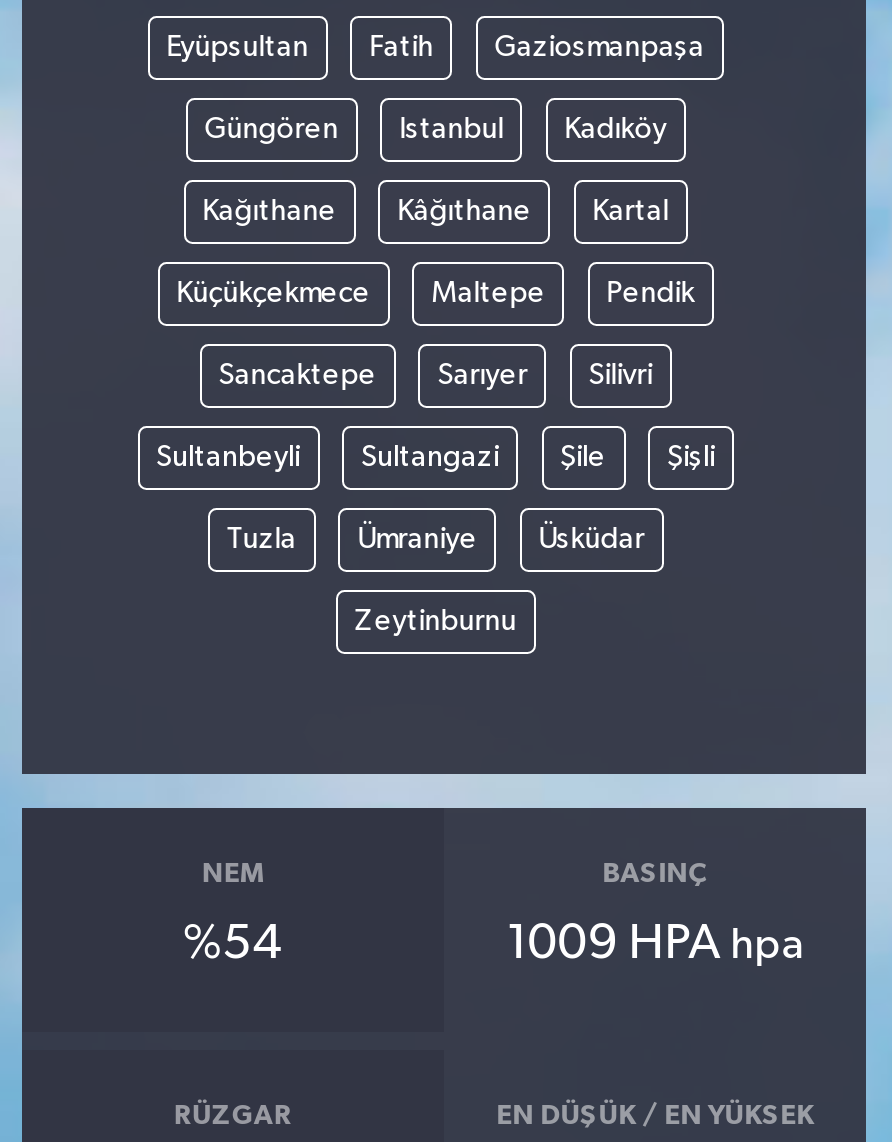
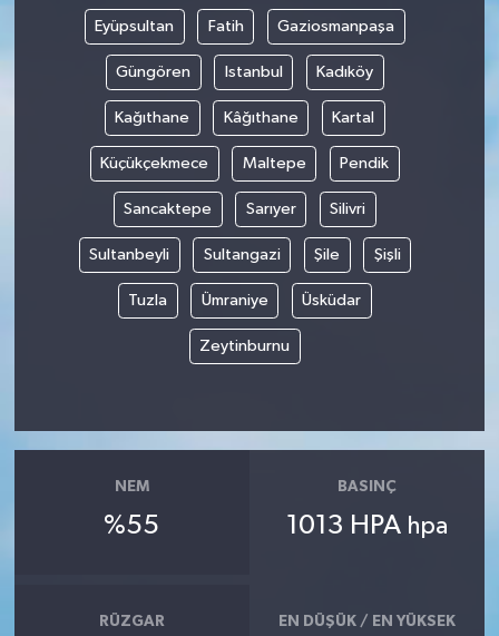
[183,919,283,967] %54 -> [104,512,160,539] %55
[506,919,804,967] 1009 HPA hpa -> [286,512,448,539] 1013 HPA hpa

